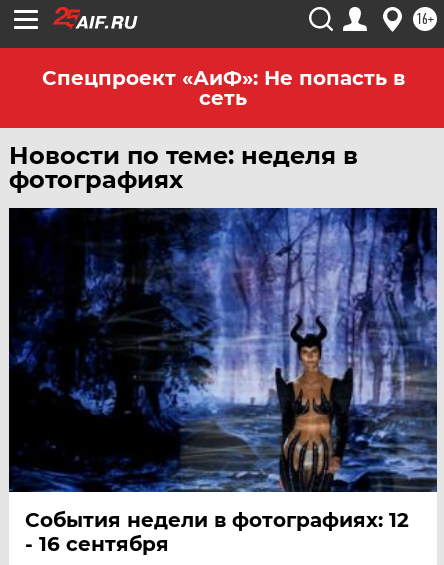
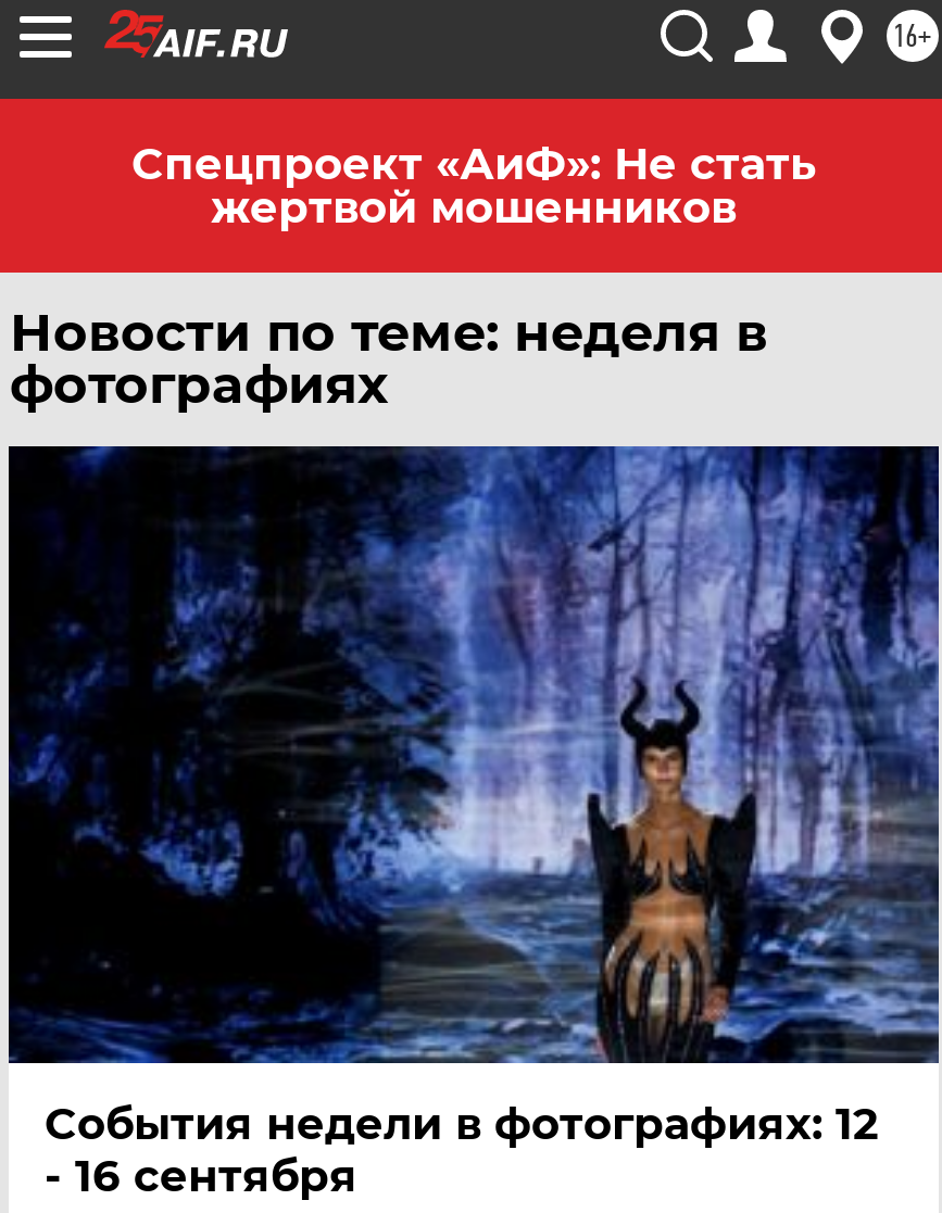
[41,66,404,110] Спецпроект «АиФ»: Не попасть в | сеть -> [131,138,816,233] Спецпроект «АиФ»: Не стать | жертвой мошенников

